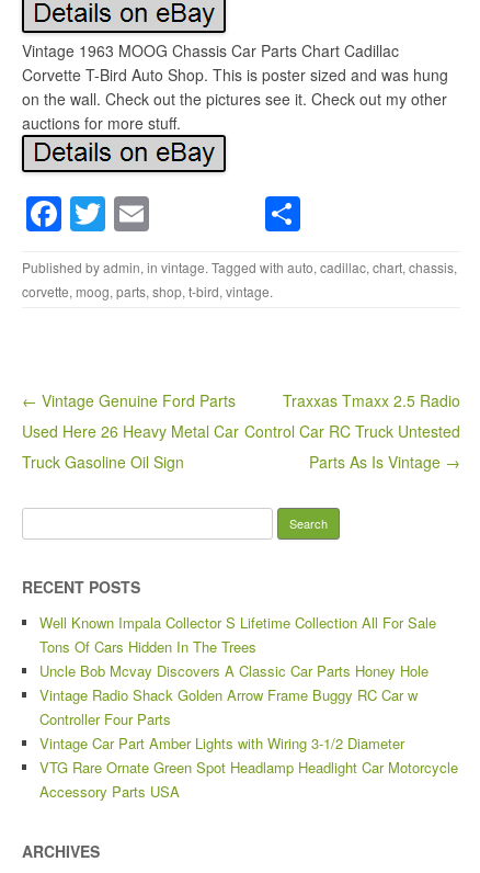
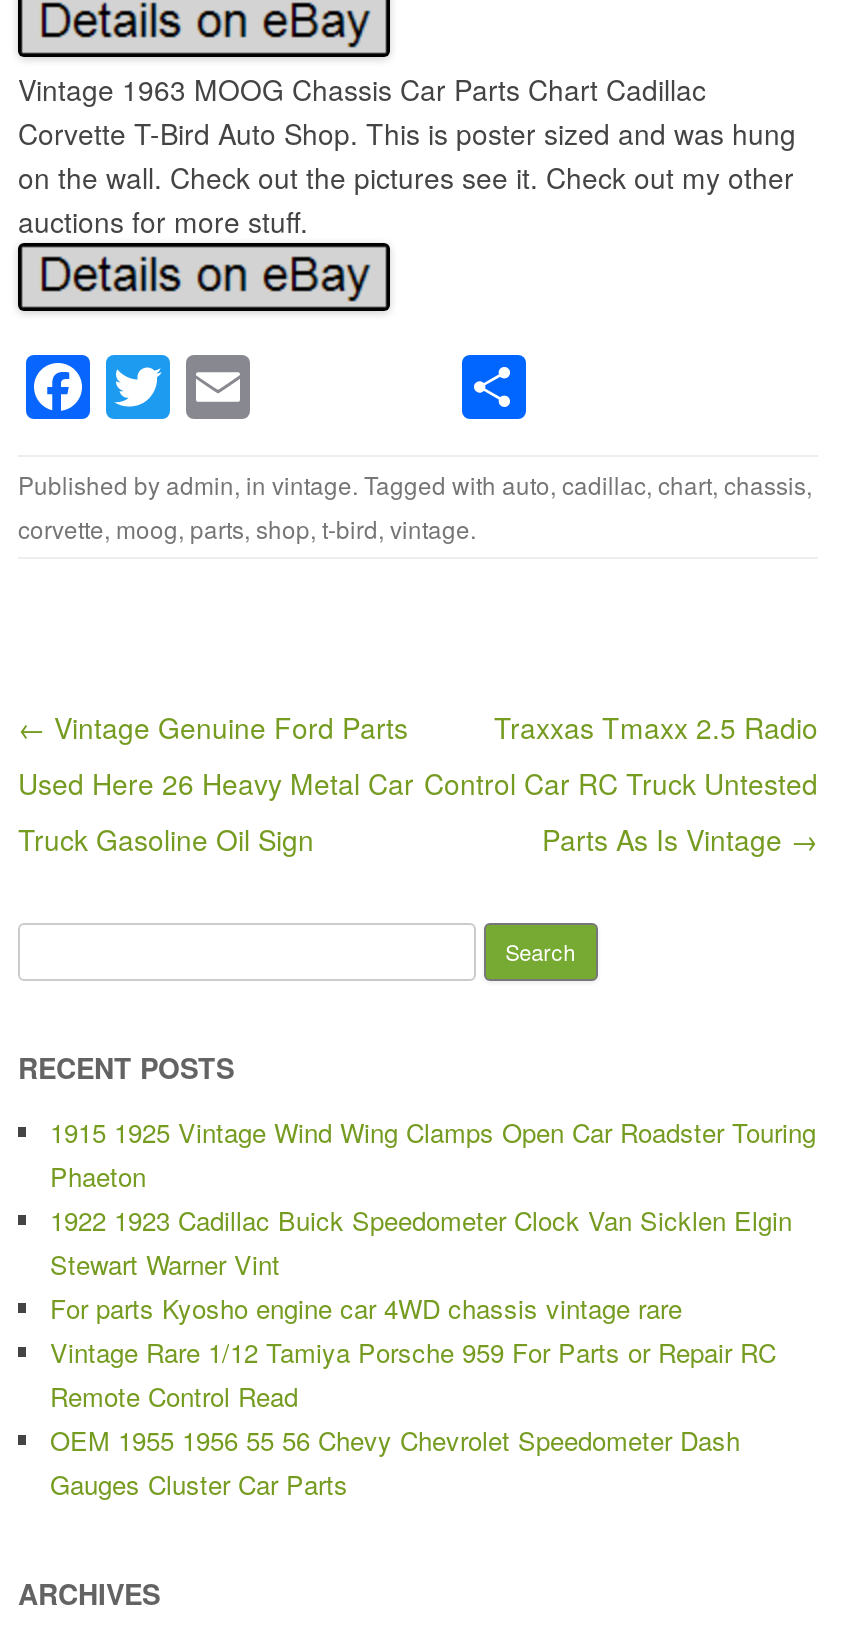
[39,612,458,802] Well Known Impala Collector S Lifetime Collection All For Sale | Tons Of Cars Hidden In The Trees | Uncle Bob Mcvay Discovers A Classic Car Parts Honey Hole | Vintage Radio Shack Golden Arrow Frame Buggy RC Car w | Controller Four Parts | Vintage Car Part Amber Lights with Wiring 3-1/2 Diameter | VTG Rare Ornate Green Spot Headlamp Headlight Car Motorcycle | Accessory Parts USA -> [50,1114,816,1504] 1915 1925 Vintage Wind Wing Clamps Open Car Roadster Touring | Phaeton | 1922 1923 Cadillac Buick Speedometer Clock Van Sicklen Elgin | Stewart Warner Vint | For parts Kyosho engine car 4WD chassis vintage rare | Vintage Rare 1/12 Tamiya Porsche 959 For Parts or Repair RC | Remote Control Read | OEM 1955 1956 55 56 Chevy Chevrolet Speedometer Dash | Gauges Cluster Car Parts

